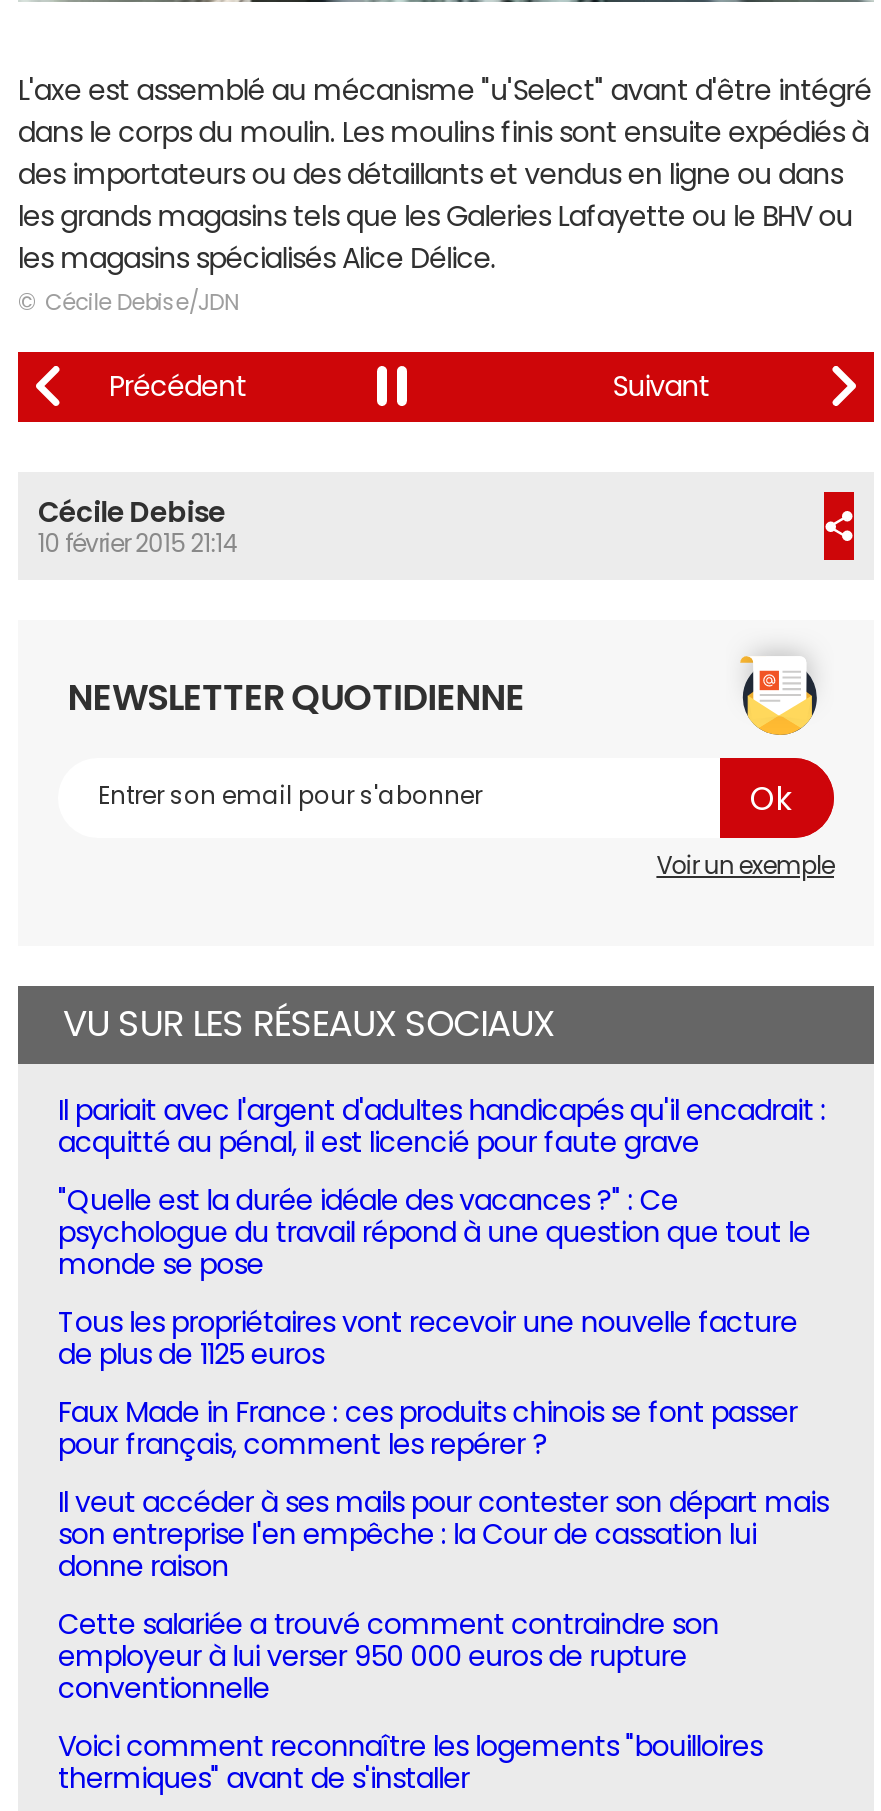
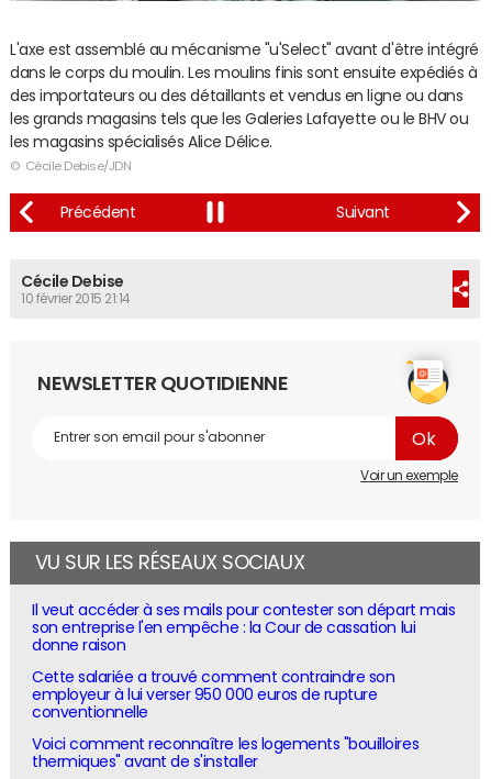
[58,1095,826,1458] Il pariait avec l'argent d'adultes handicapés qu'il encadrait : | acquitté au pénal, il est licencié pour faute grave | "Quelle est la durée idéale des vacances ?" : Ce | psychologue du travail répond à une question que tout le | monde se pose | Tous les propriétaires vont recevoir une nouvelle facture | de plus de 1125 euros | Faux Made in France : ces produits chinois se font passer | pour français, comment les repérer ? -> none

